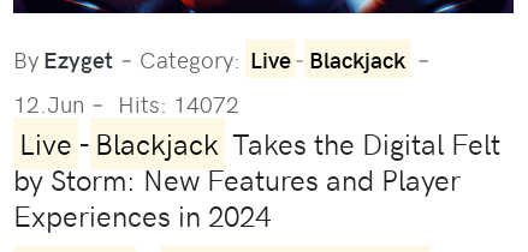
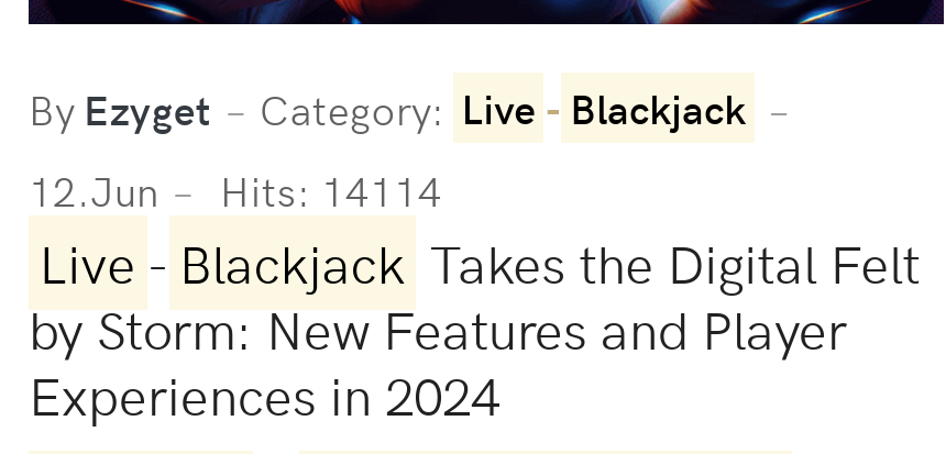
[13,88,239,118] 12.Jun Hits: 14072 -> [29,162,442,217] 12.Jun Hits: 14114

